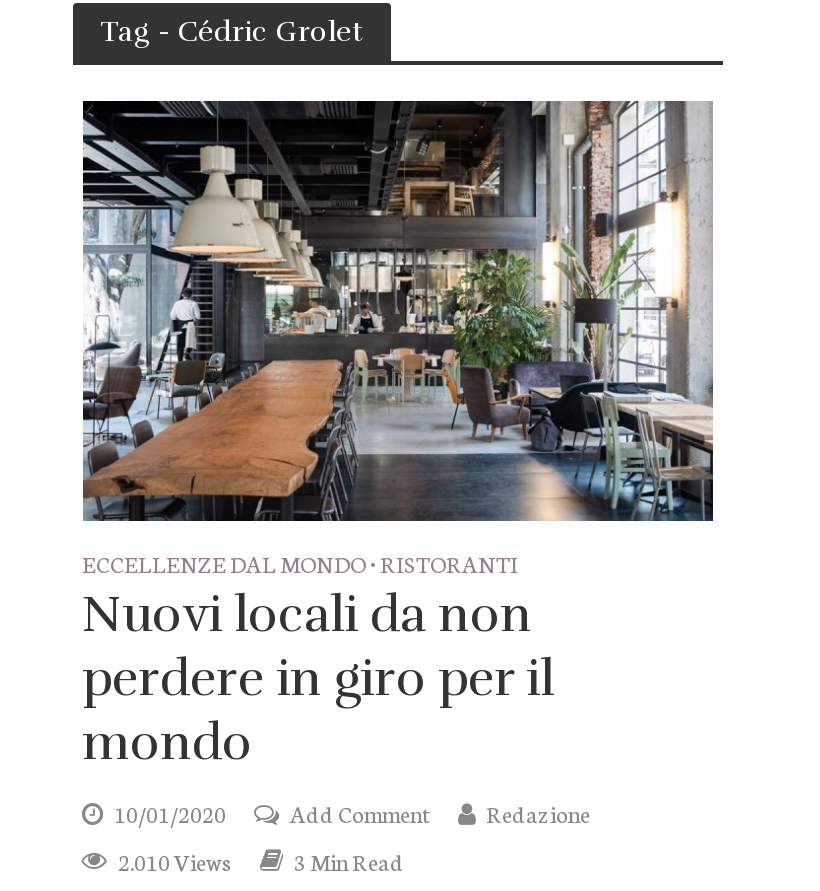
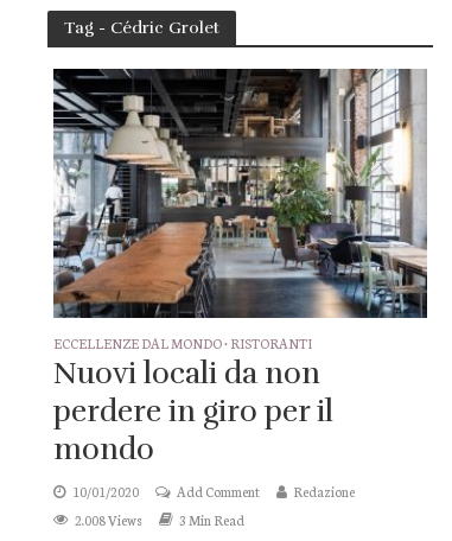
[118,844,404,876] 2.010 Views 3 Min Read -> [74,510,244,529] 2.008 Views 3 Min Read

